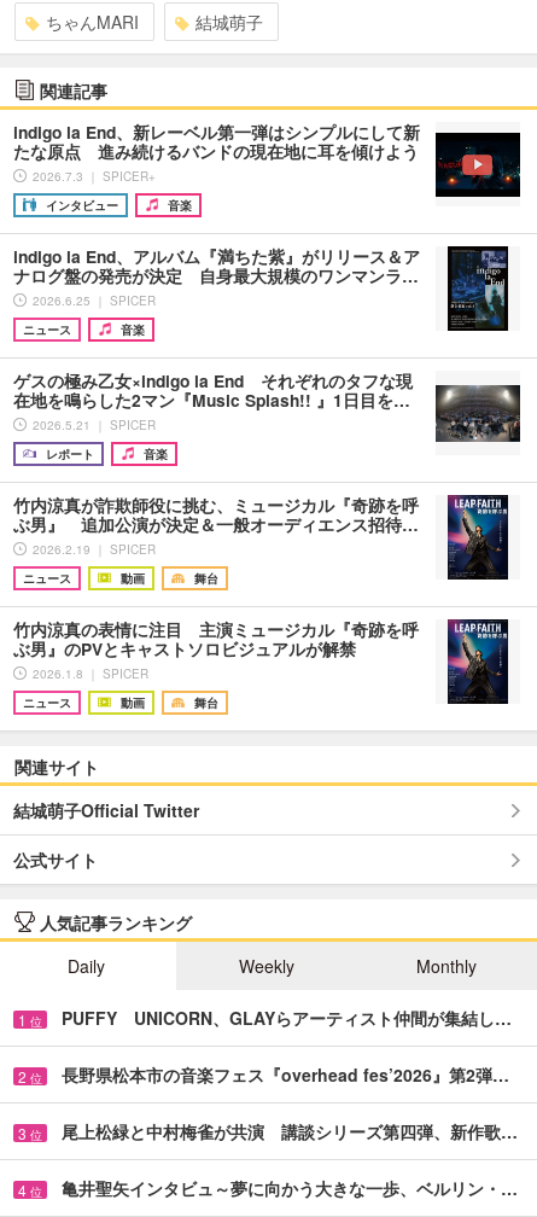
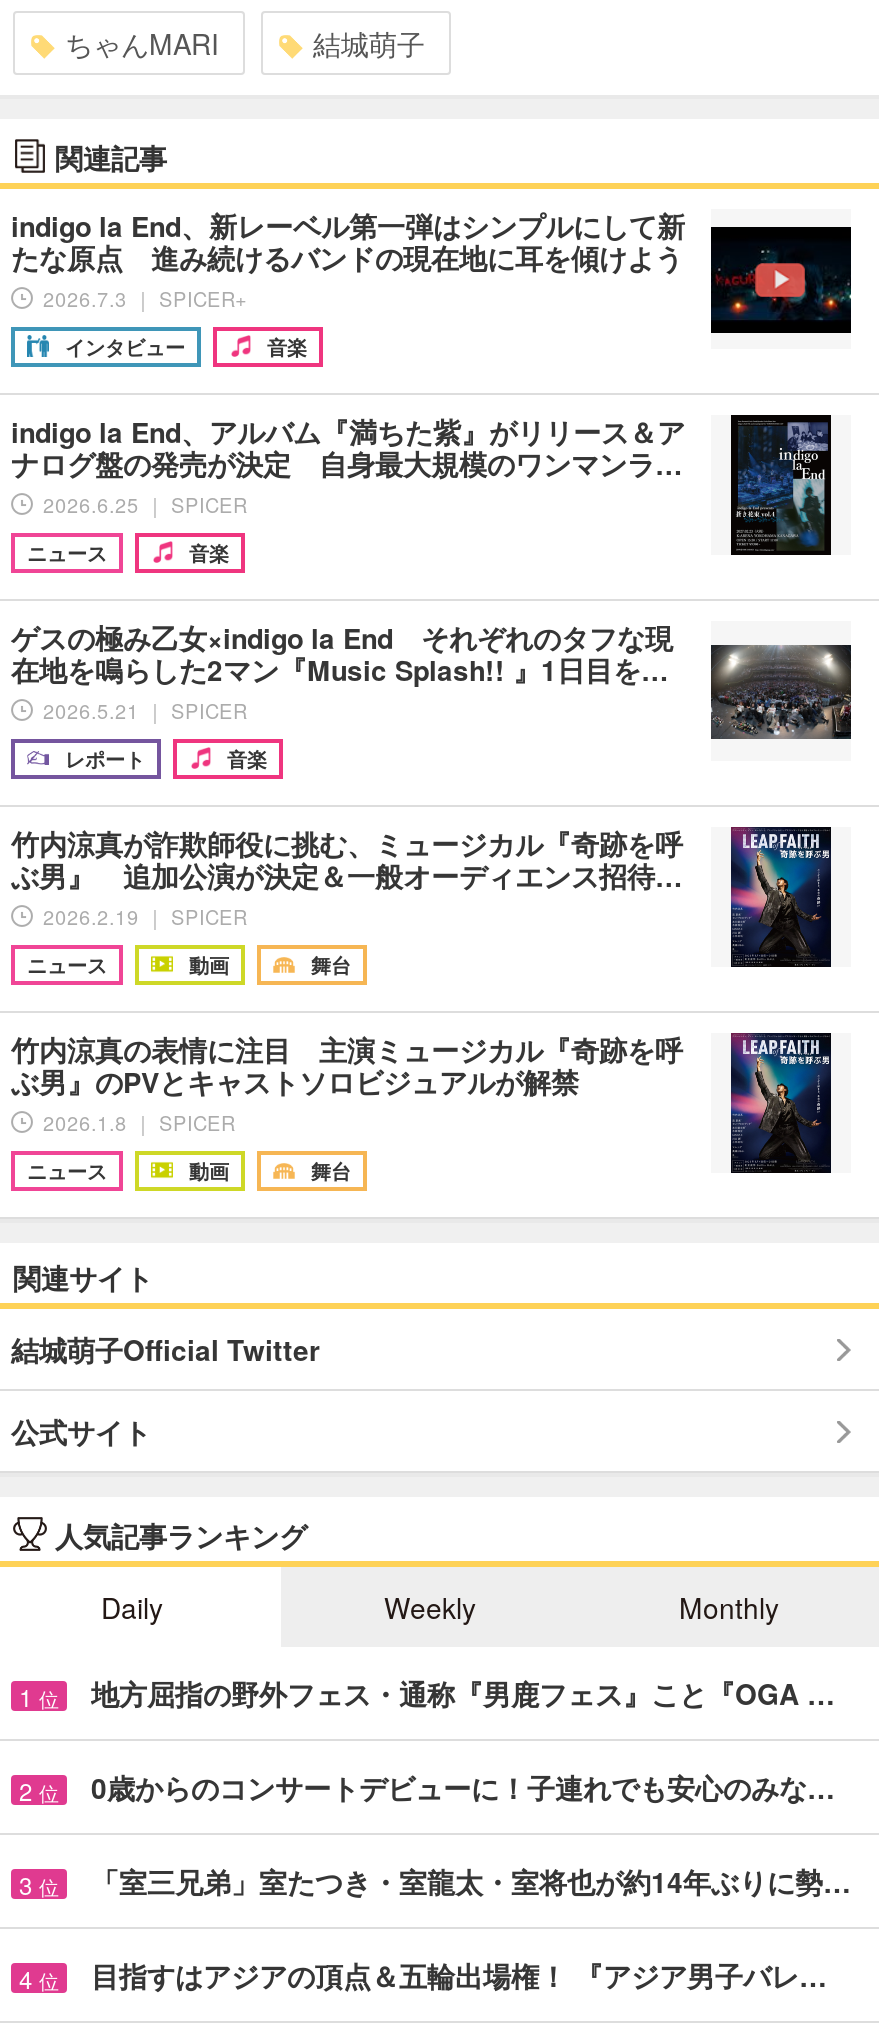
[62,1006,512,1030] PUFFY UNICORN、GLAYらアーティスト仲間が集結し… -> [91,1674,835,1714] 地方屈指の野外フェス・通称『男鹿フェス』こと『OGA …
[62,1063,509,1087] 長野県松本市の音楽フェス『overhead fes’2026』第2弾… -> [91,1768,835,1808] 0歳からのコンサートデビューに！子連れでも安心のみな…
[62,1120,518,1144] 尾上松緑と中村梅雀が共演 講談シリーズ第四弾、新作歌… -> [91,1862,851,1902] 「室三兄弟」室たつき・室龍太・室将也が約14年ぶりに勢…
[62,1177,518,1201] 亀井聖矢インタビュ～夢に向かう大きな一歩、ベルリン・… -> [91,1956,827,1996] 目指すはアジアの頂点＆五輪出場権！ 『アジア男子バレ…

